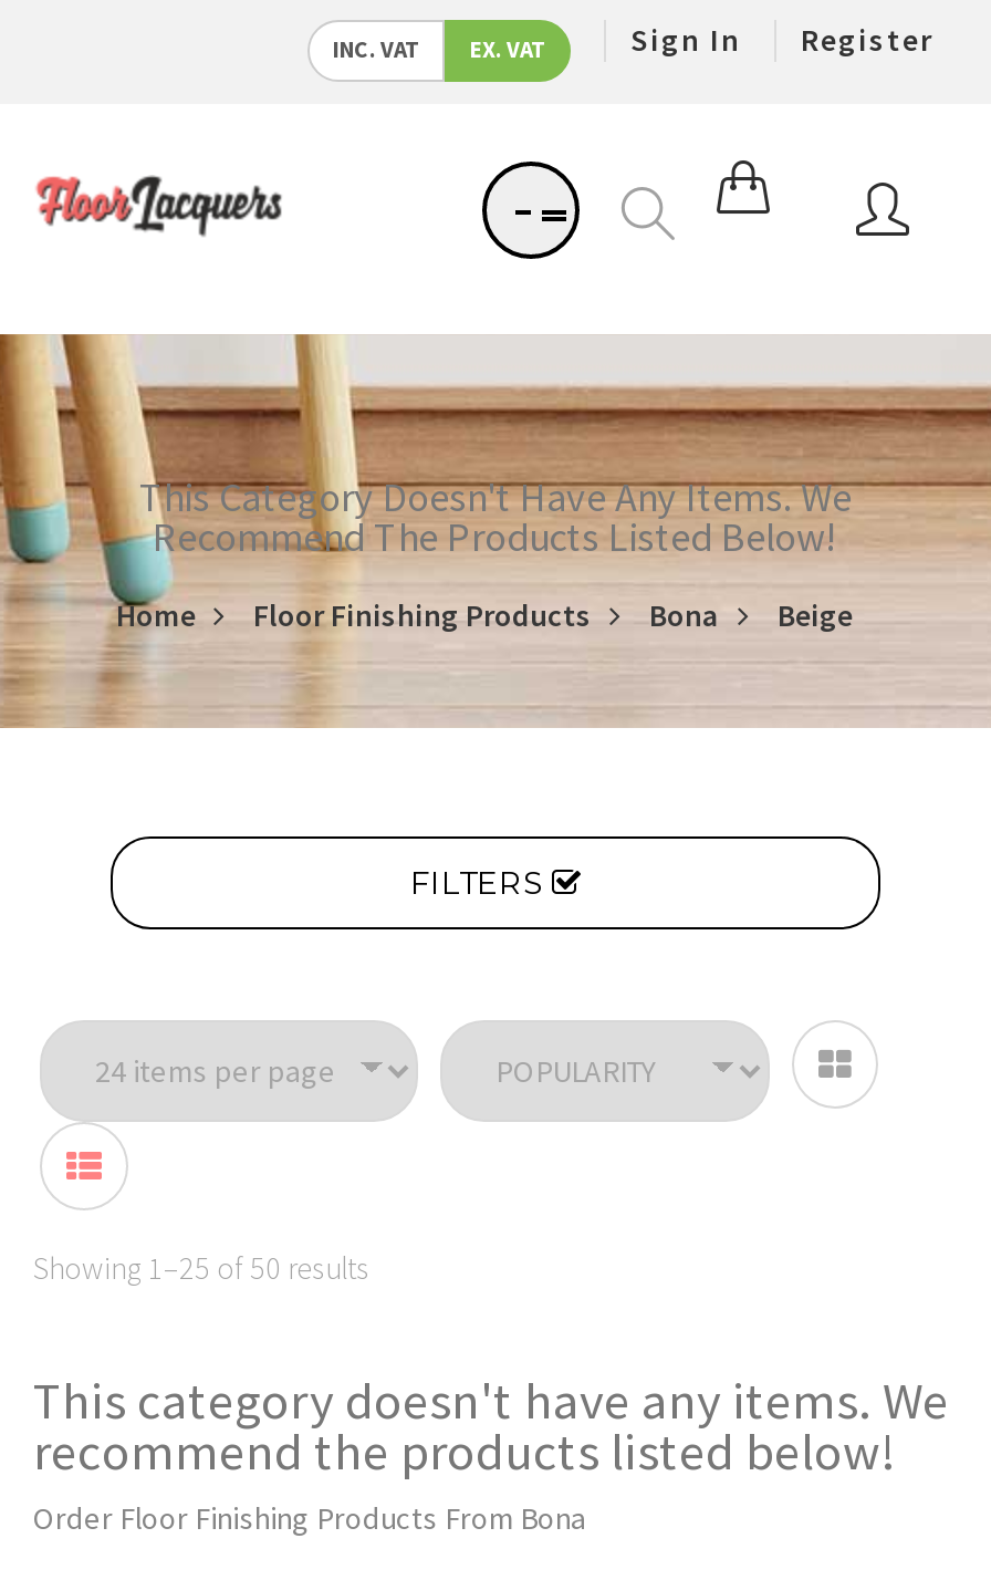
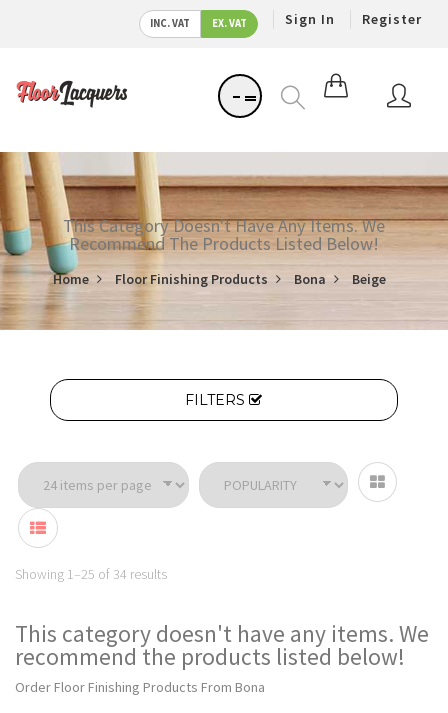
[33,1249,369,1288] Showing 1–25 of 50 results -> [15,565,167,583] Showing 1–25 of 34 results

